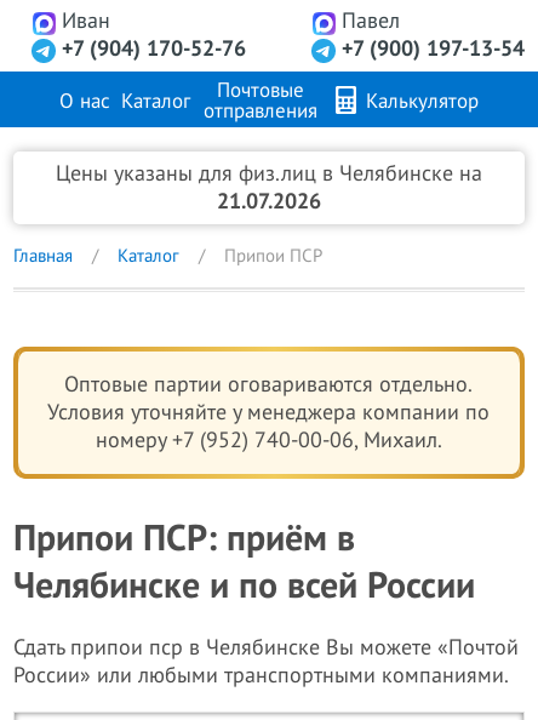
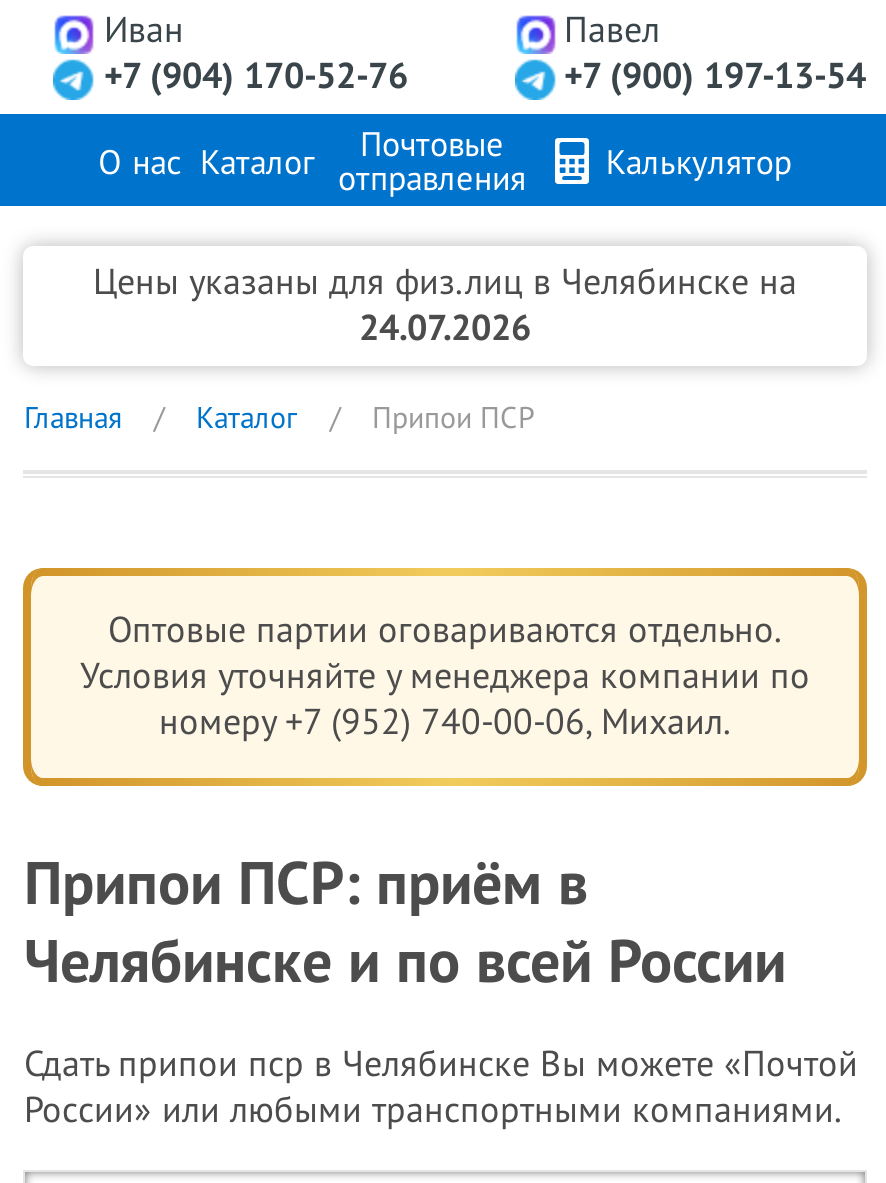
[217,189,321,215] 21.07.2026 -> [359,308,531,350] 24.07.2026

